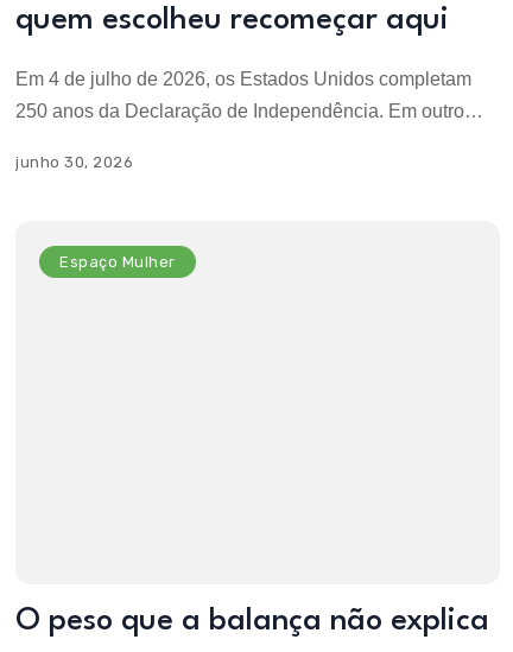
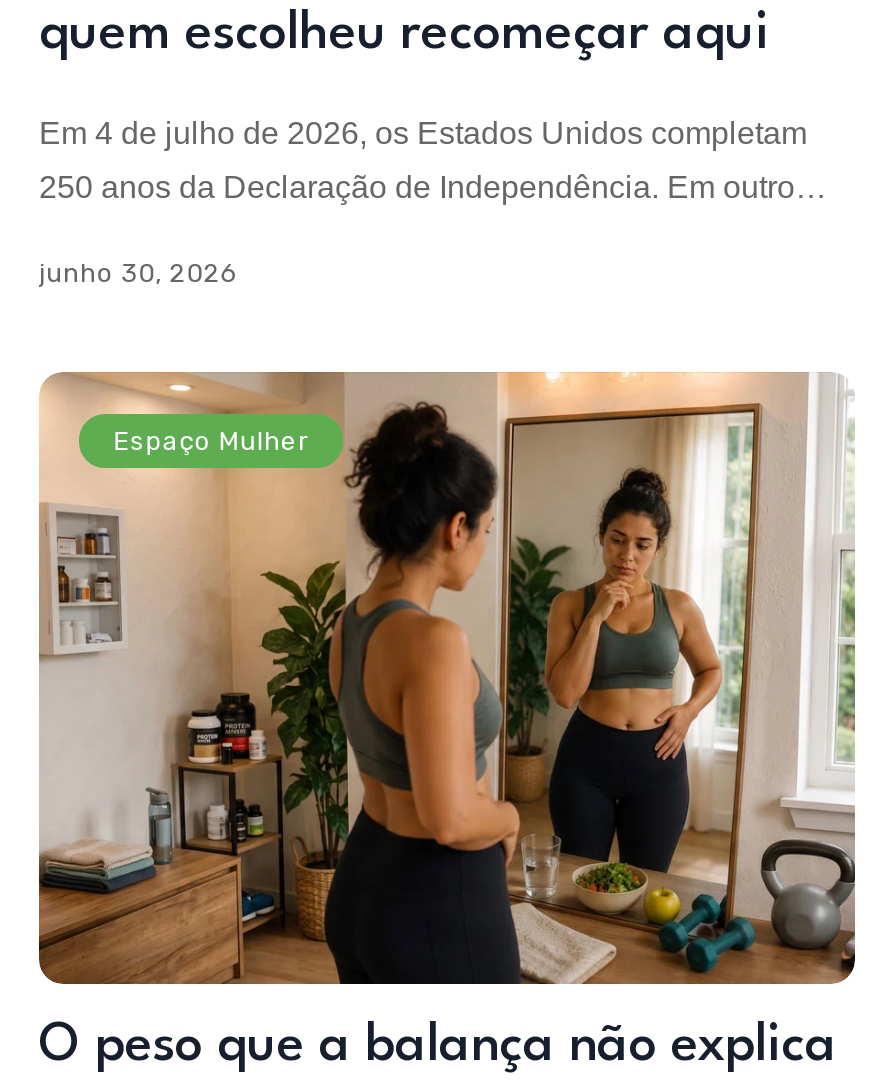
none -> [37,370,857,986] [image]

